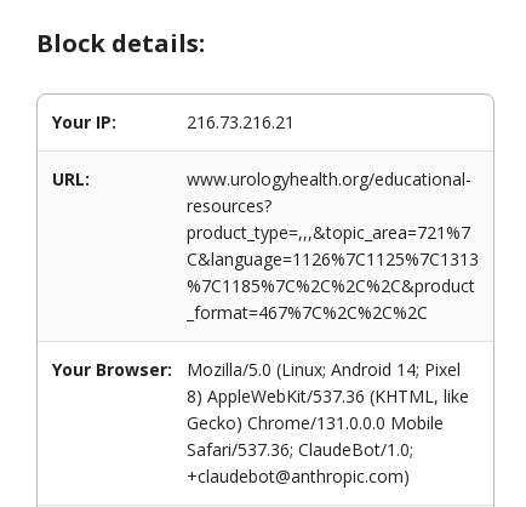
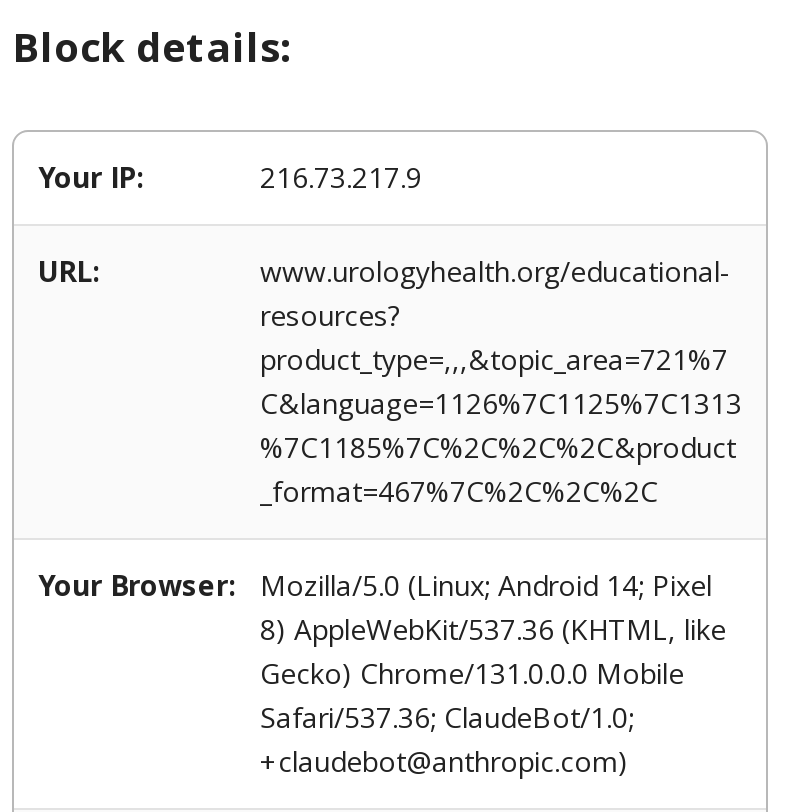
[187,110,295,133] 216.73.216.21 -> [260,158,422,196] 216.73.217.9

